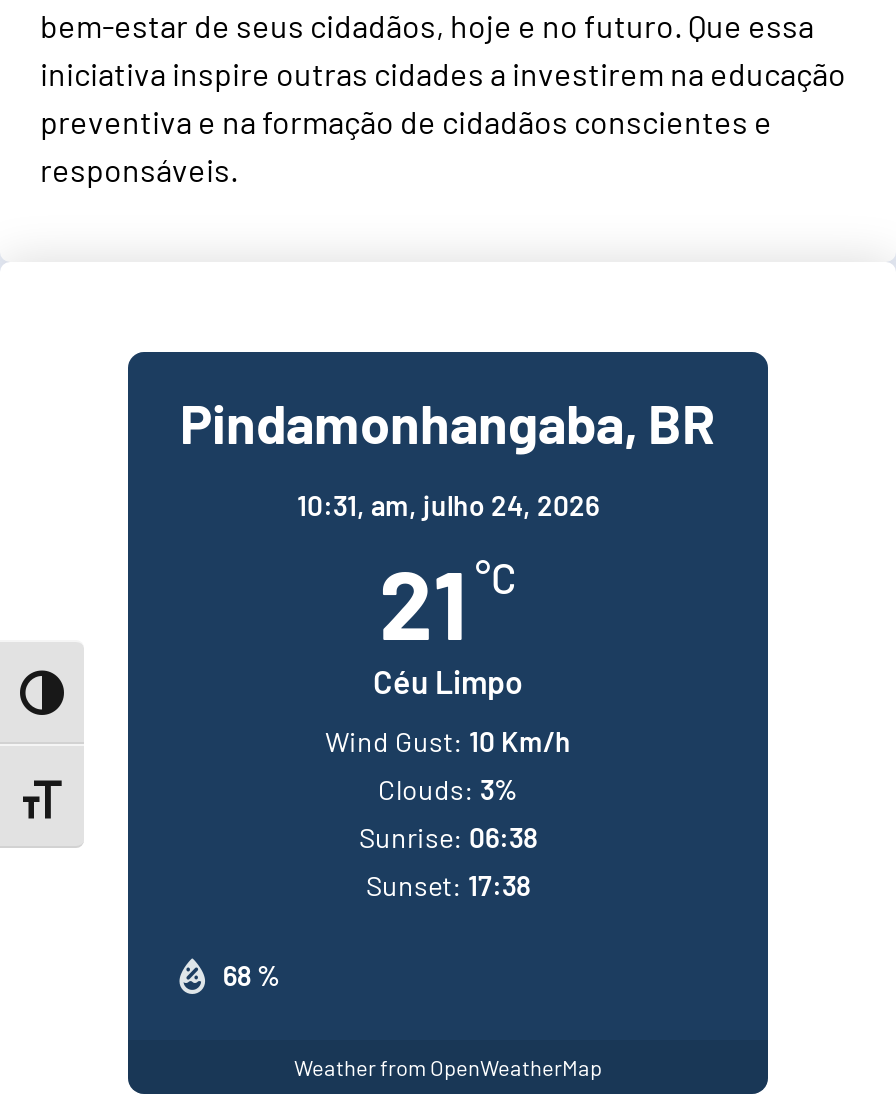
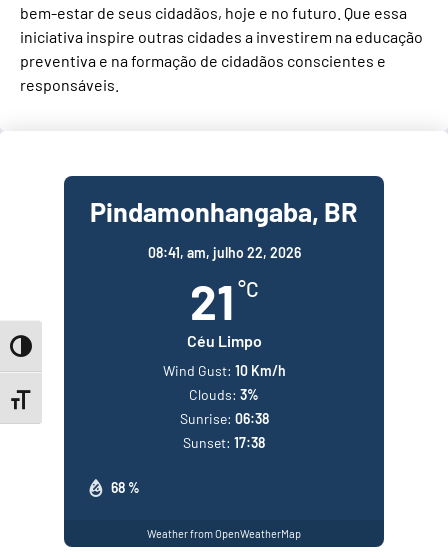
[297,489,599,523] 10:31, am, julho 24, 2026 -> [147,244,300,261] 08:41, am, julho 22, 2026

